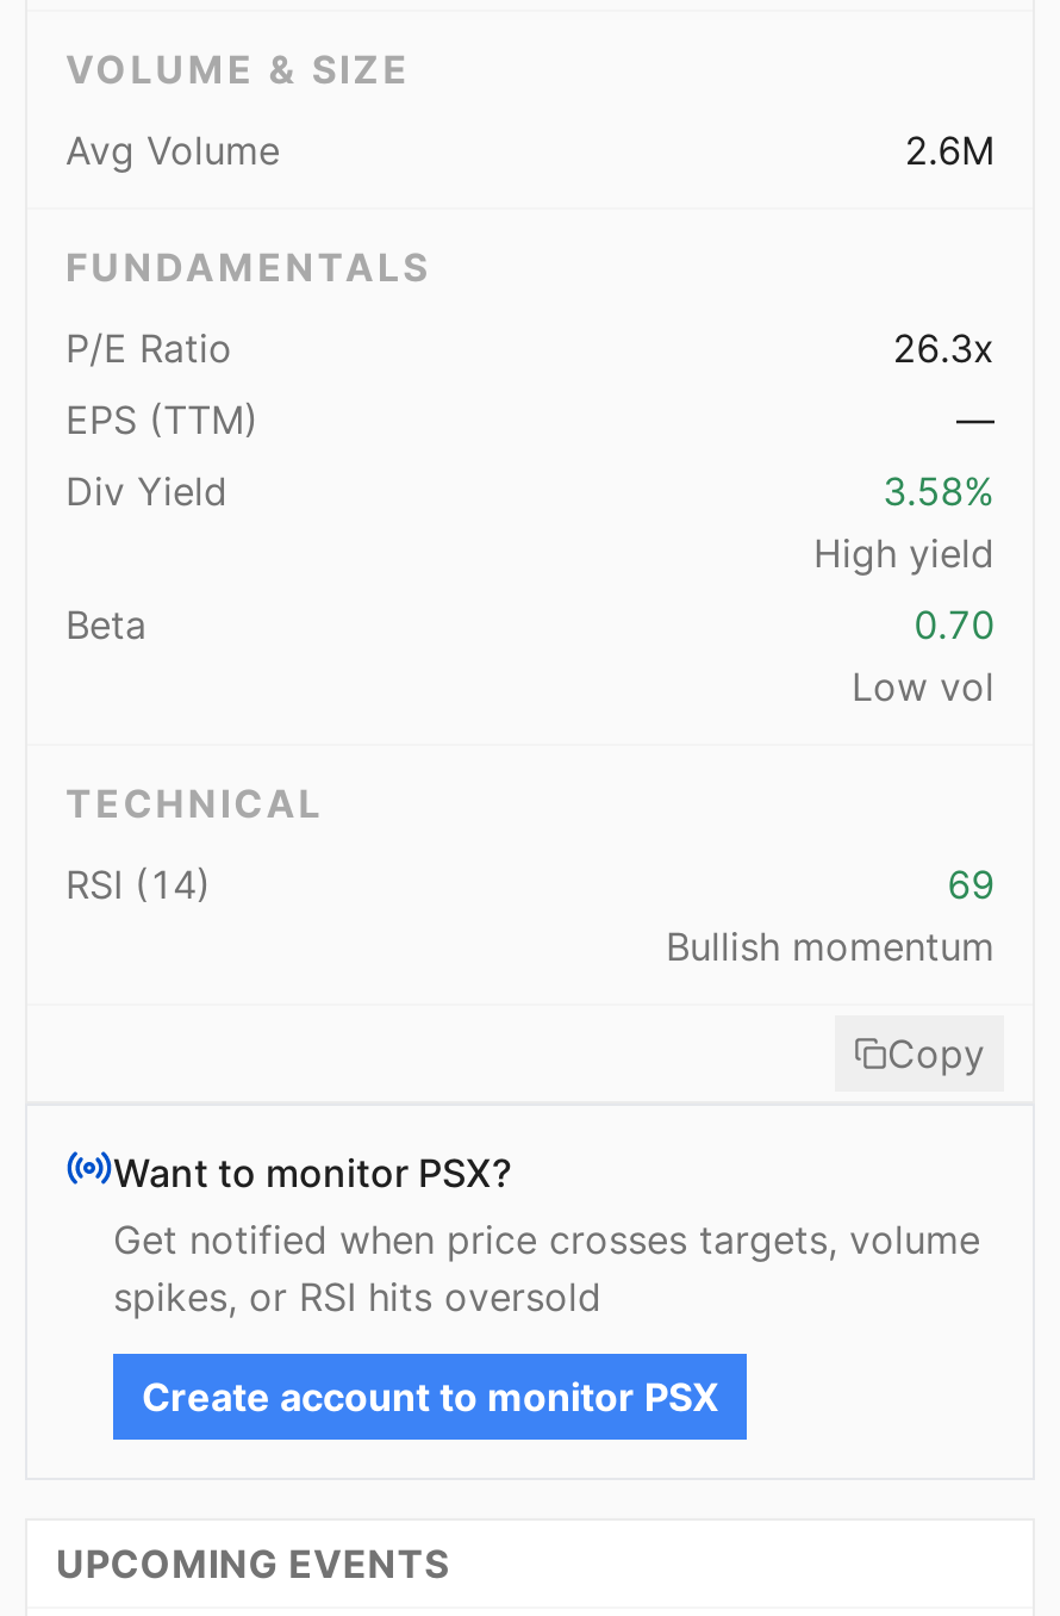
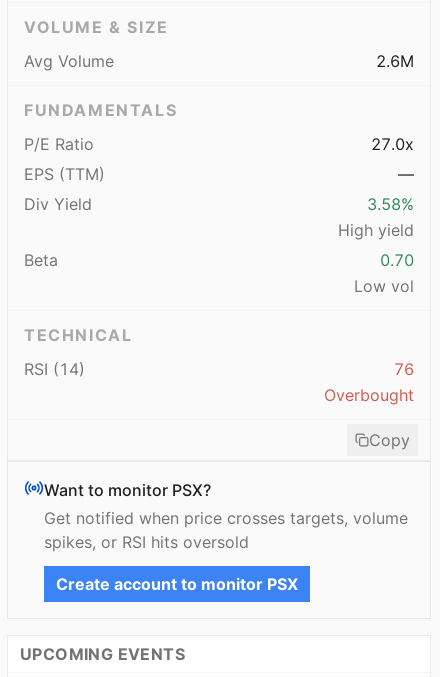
[892,324,994,372] 26.3x -> [371,134,414,154] 27.0x
[666,860,994,970] 69 | Bullish momentum -> [324,359,414,405] 76 | Overbought

